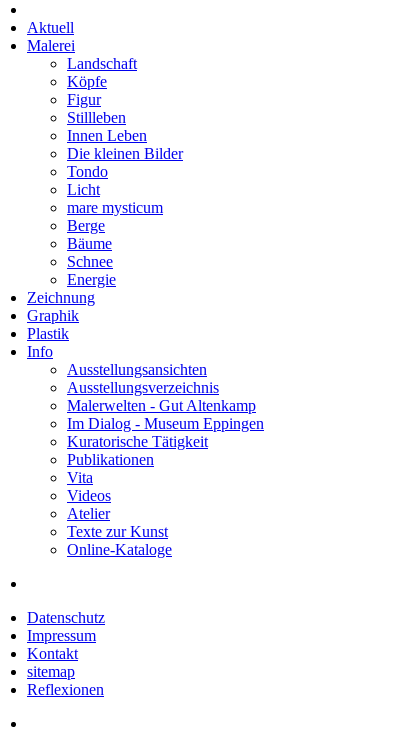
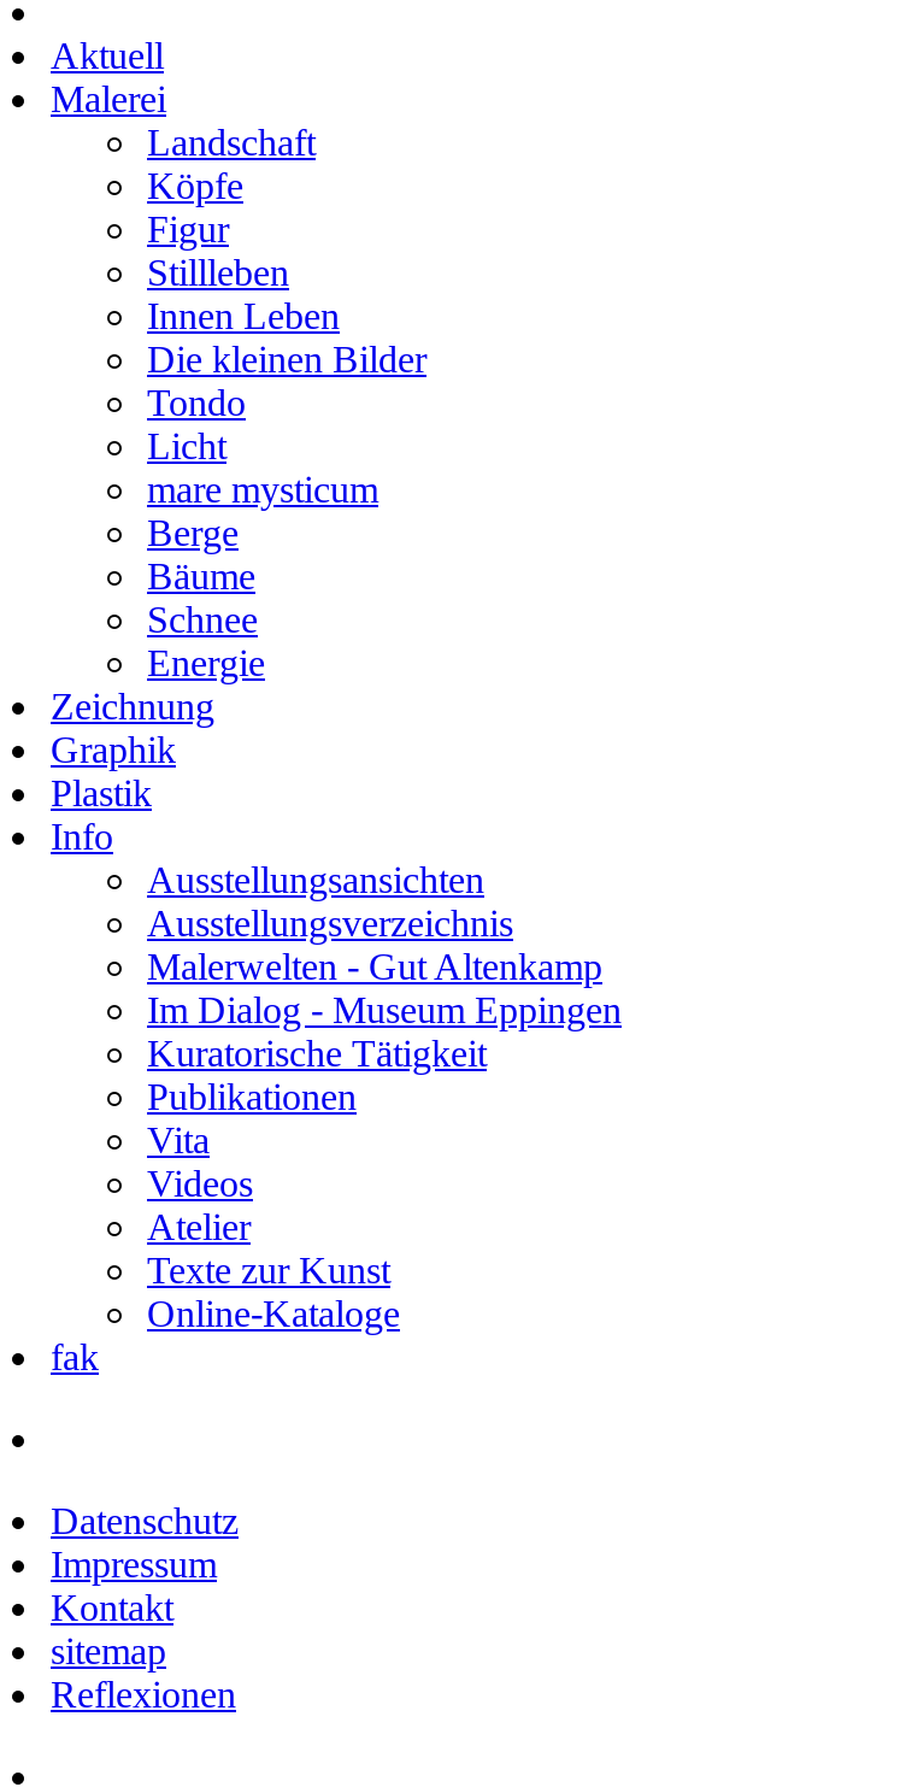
none -> [51,1336,99,1377] fak

